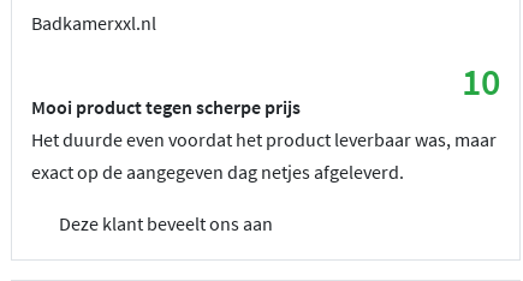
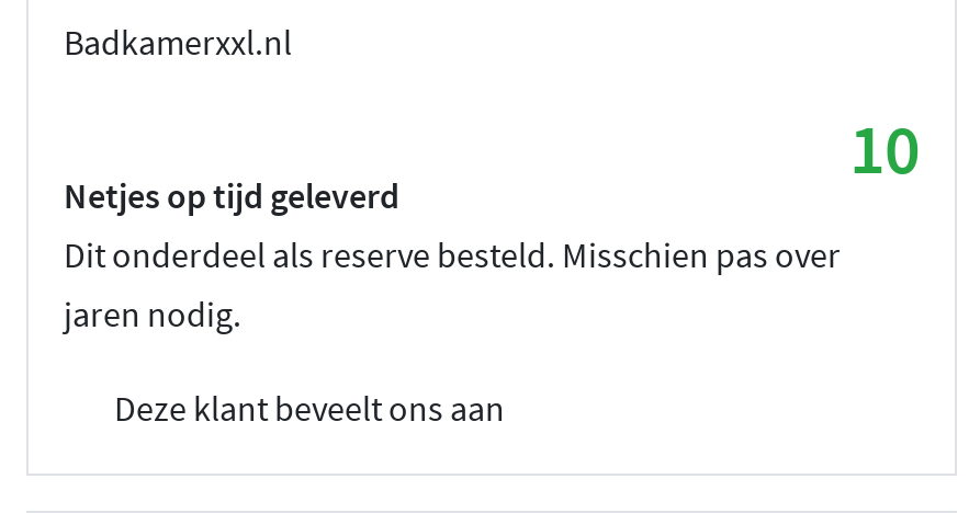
[31,95,497,184] Mooi product tegen scherpe prijs | Het duurde even voordat het product leverbaar was, maar | exact op de aangegeven dag netjes afgeleverd. -> [64,174,841,336] Netjes op tijd geleverd | Dit onderdeel als reserve besteld. Misschien pas over | jaren nodig.

